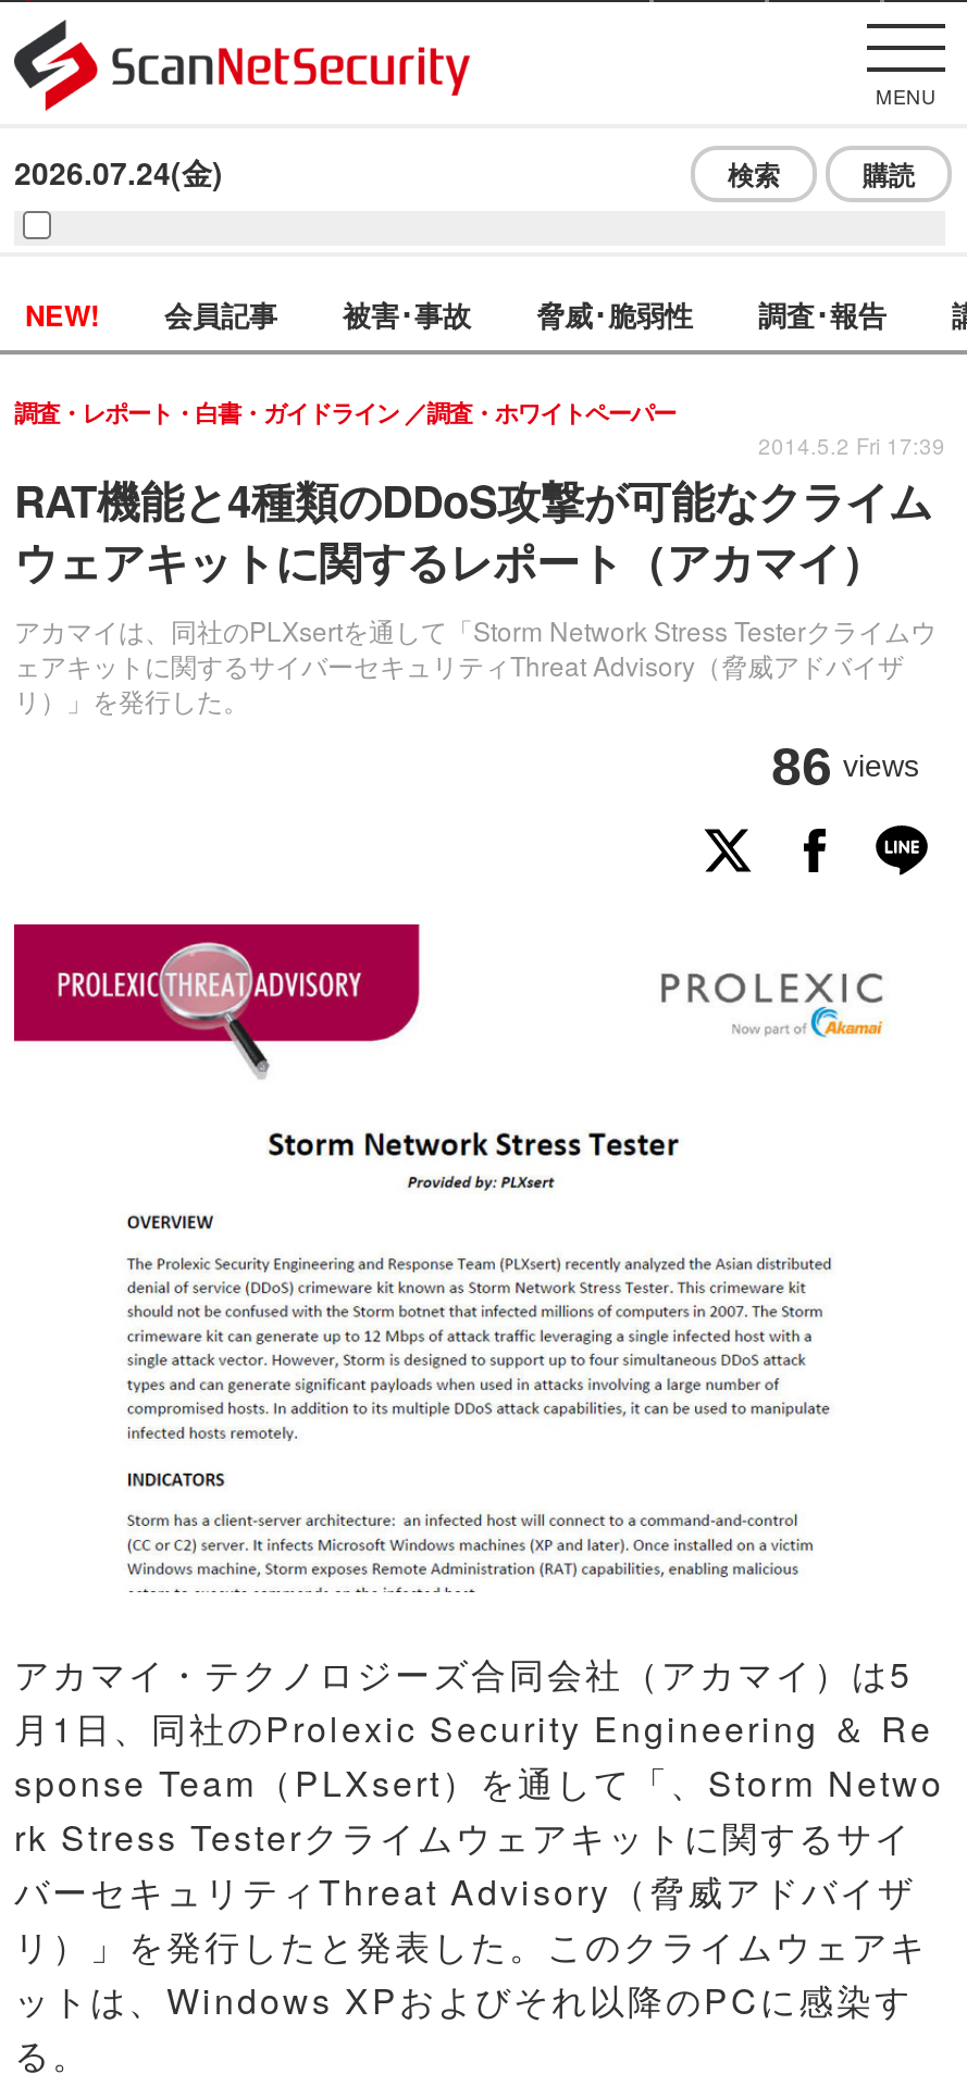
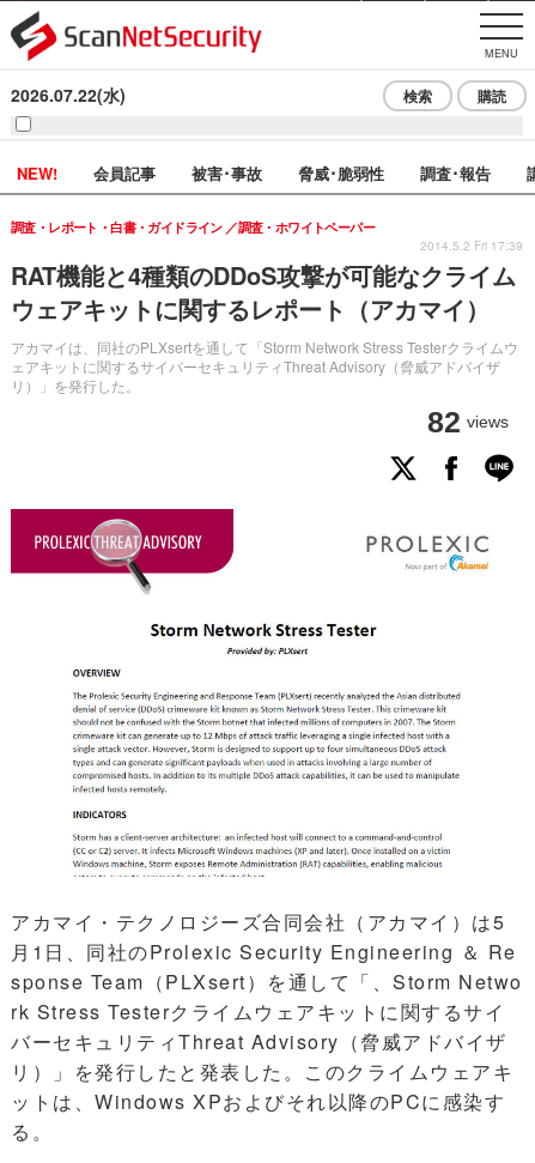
[14,150,223,194] 2026.07.24(金) -> [11,83,126,107] 2026.07.22(水)
[771,735,919,796] 86 views -> [427,405,509,438] 82 views

